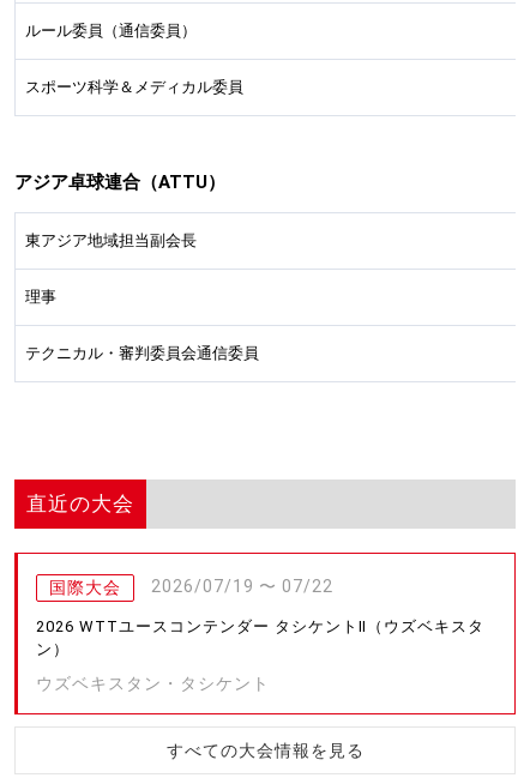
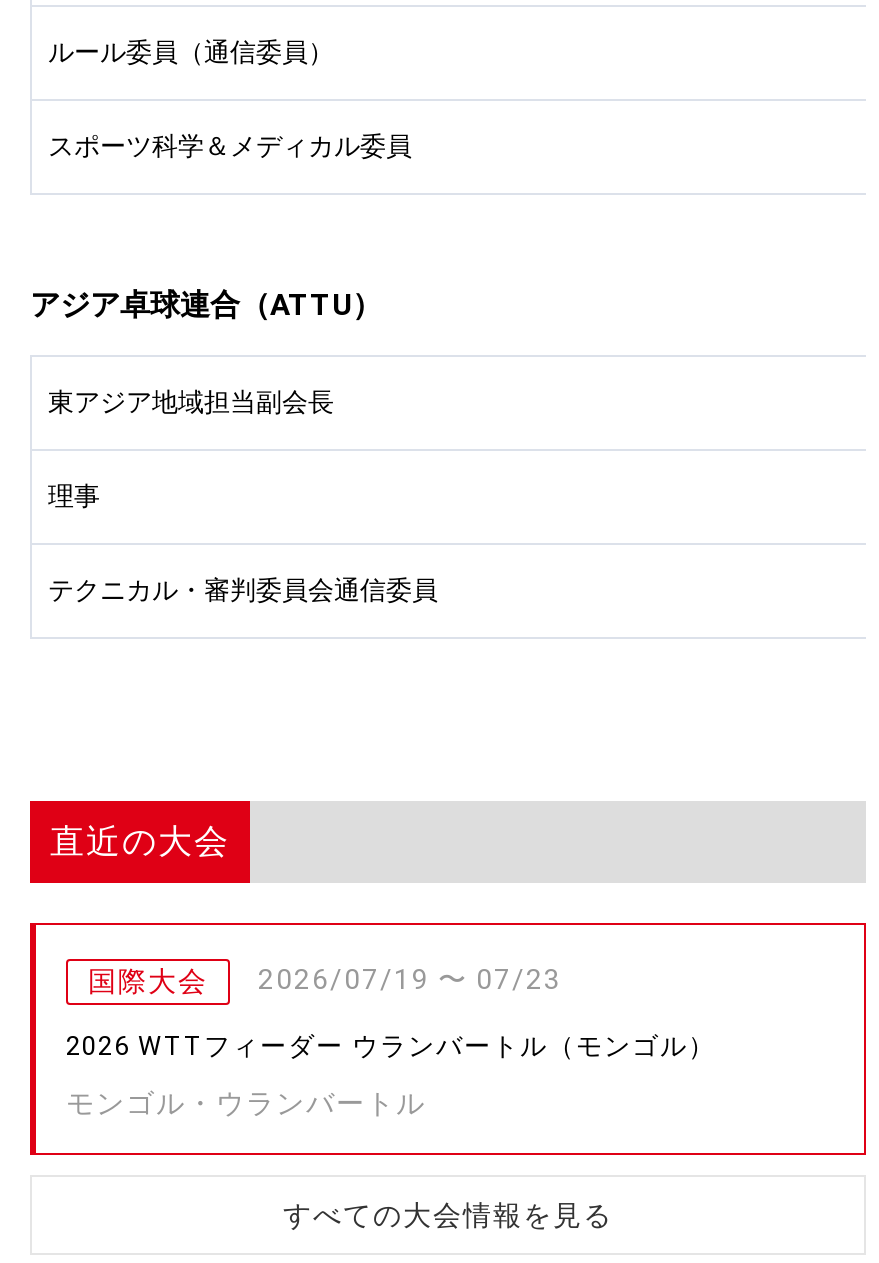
[49,577,333,597] 国際大会 2026/07/19 〜 07/22 -> [88,963,562,997] 国際大会 2026/07/19 〜 07/23
[36,617,484,658] 2026 WTTユースコンテンダー タシケントⅡ（ウズベキスタ | ン） -> [66,1031,716,1061] 2026 WTTフィーダー ウランバートル（モンゴル）
[36,674,270,693] ウズベキスタン・タシケント -> [66,1087,426,1119] モンゴル・ウランバートル

